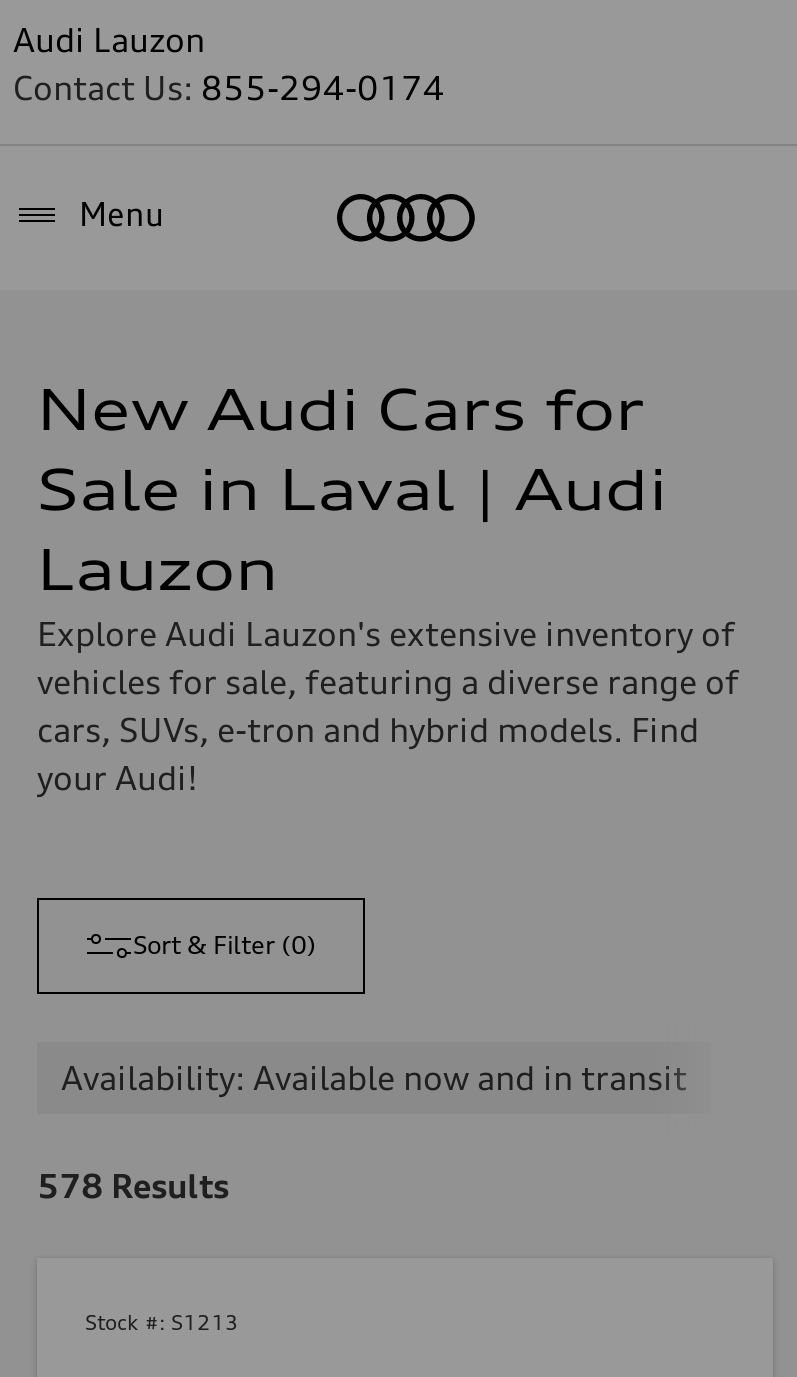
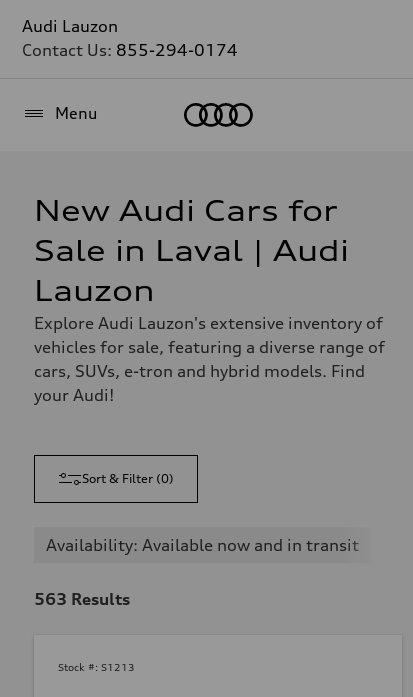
[37,1166,229,1206] 578 Results -> [34,589,130,609] 563 Results

